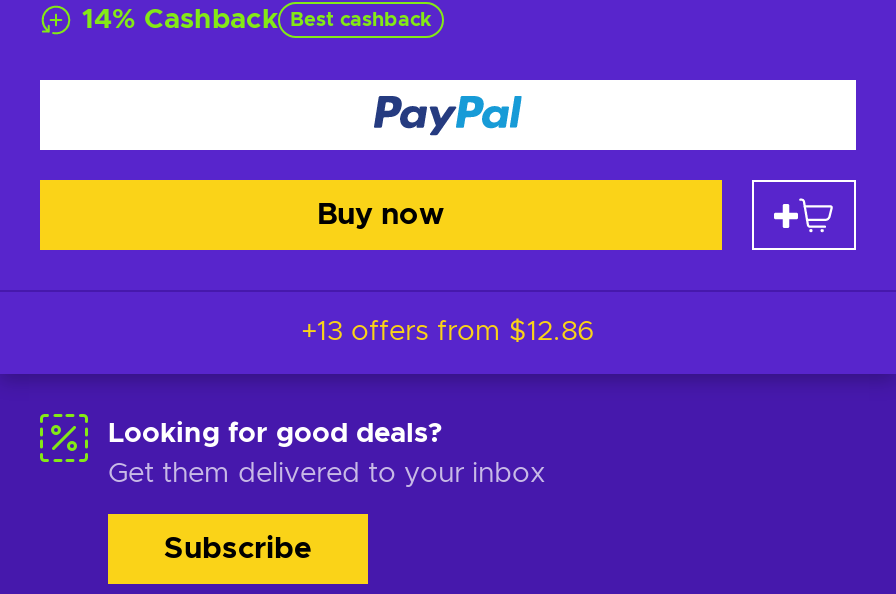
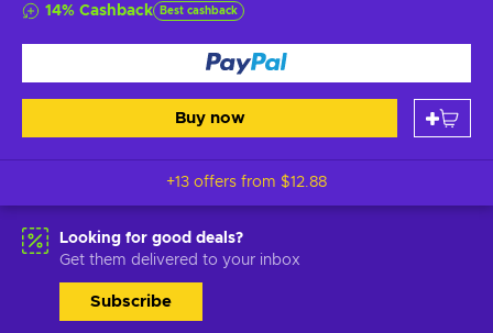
[301,318,595,346] +13 offers from $12.86 -> [166,175,327,190] +13 offers from $12.88

